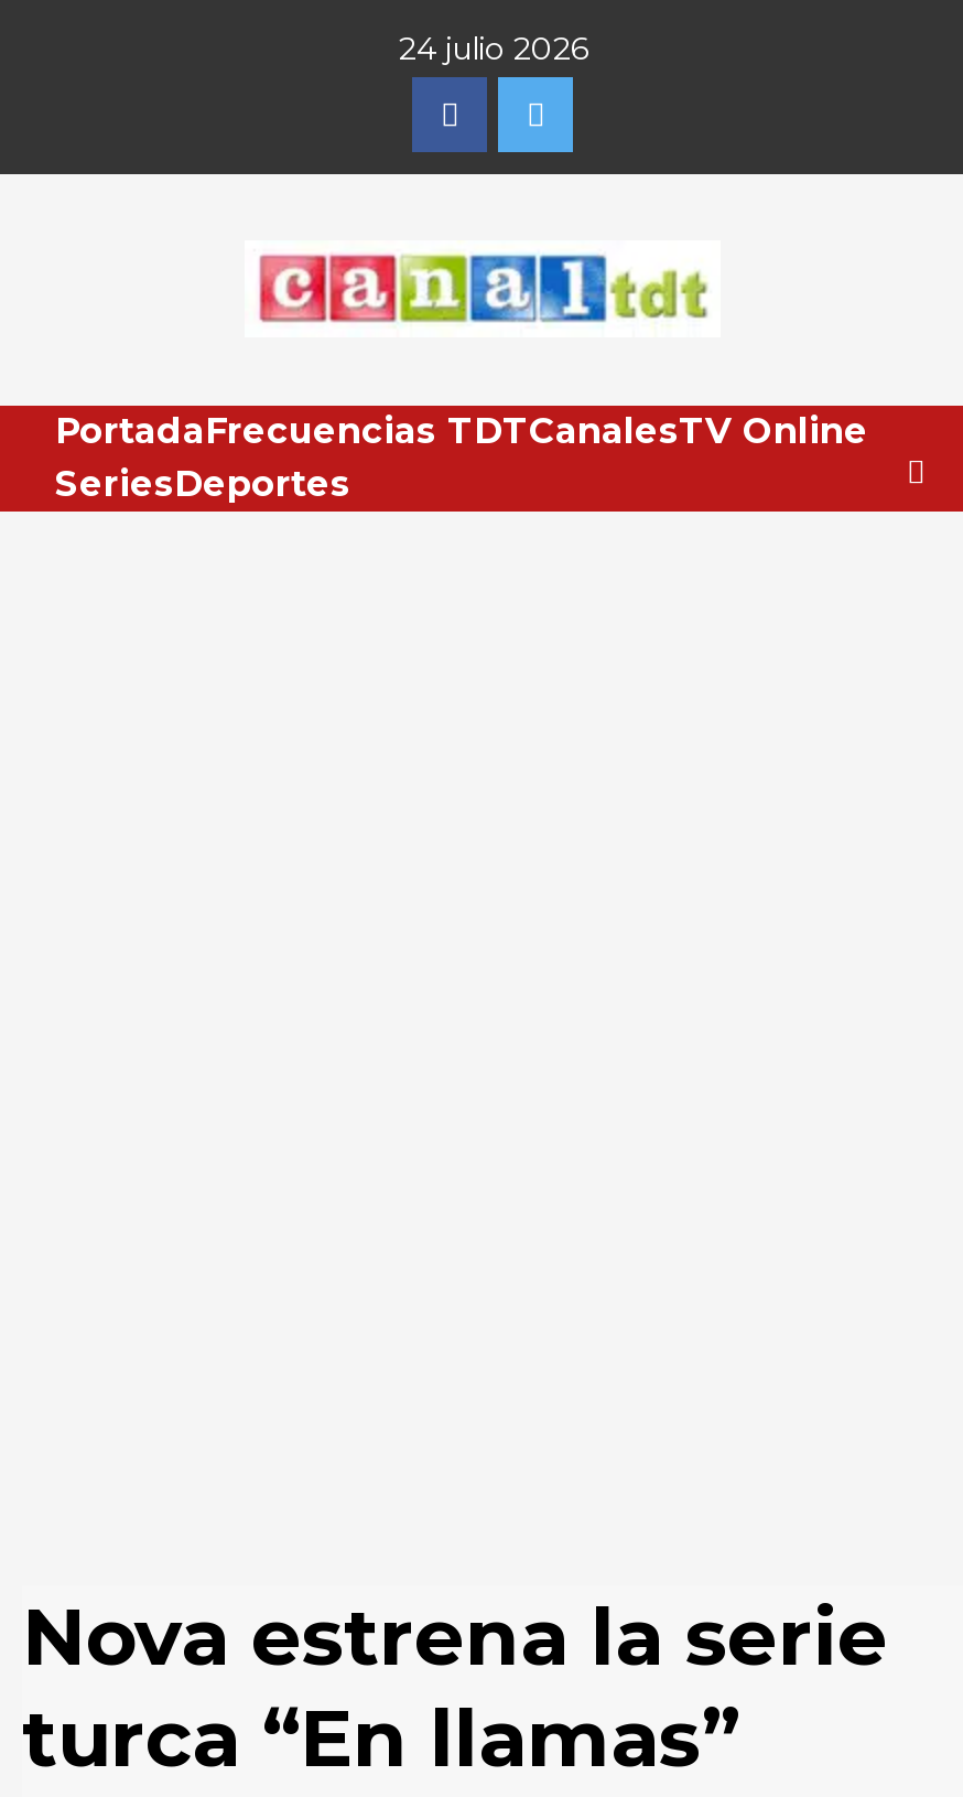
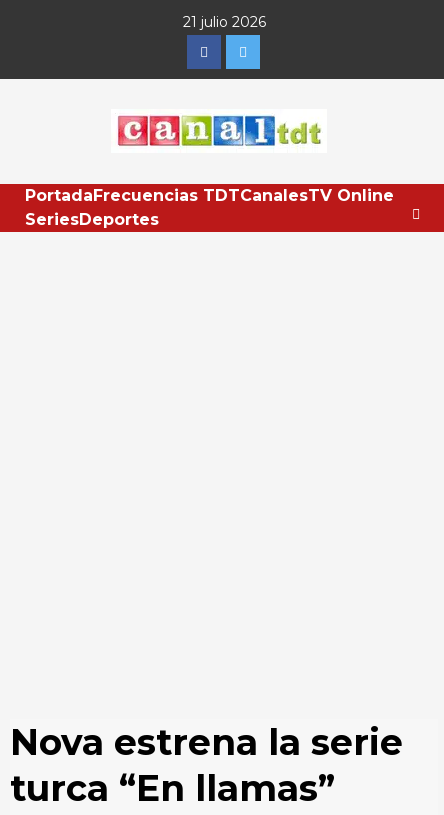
[399,29,588,68] 24 julio 2026 -> [182,13,265,31] 21 julio 2026

